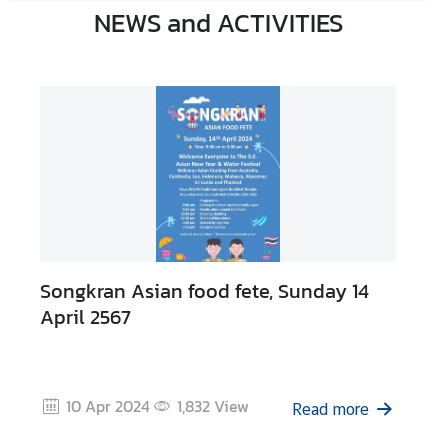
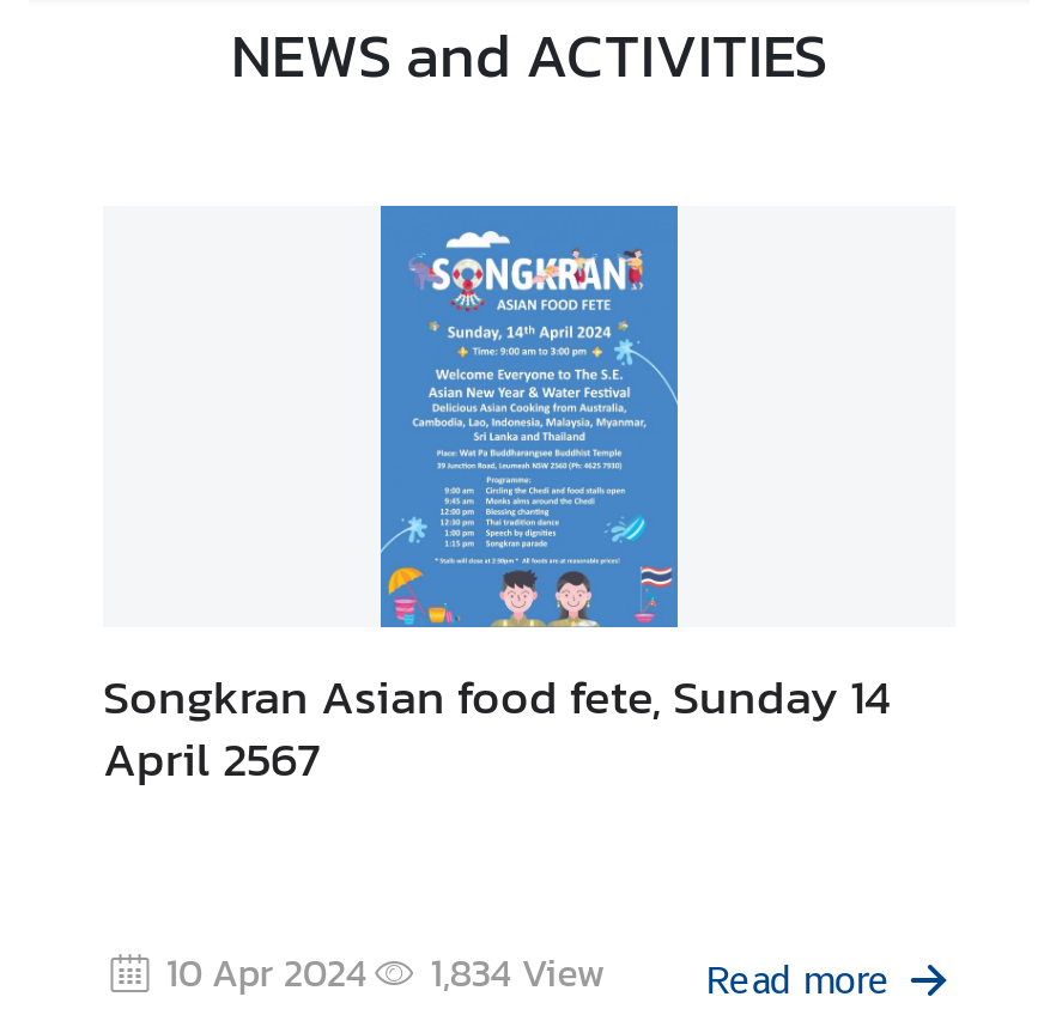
[66,393,249,417] 10 Apr 2024 1,832 View -> [166,942,605,999] 10 Apr 2024 1,834 View

